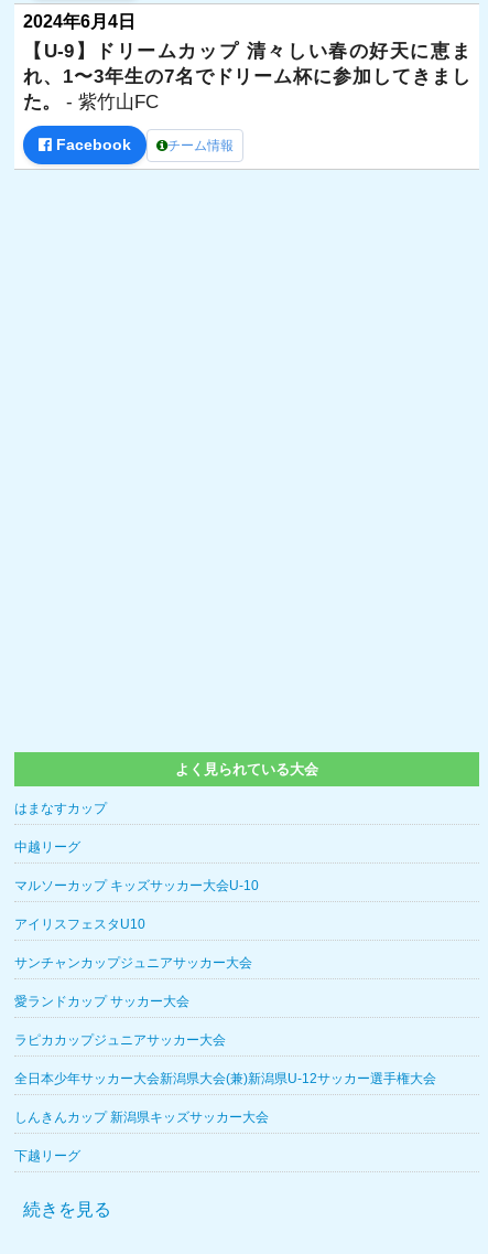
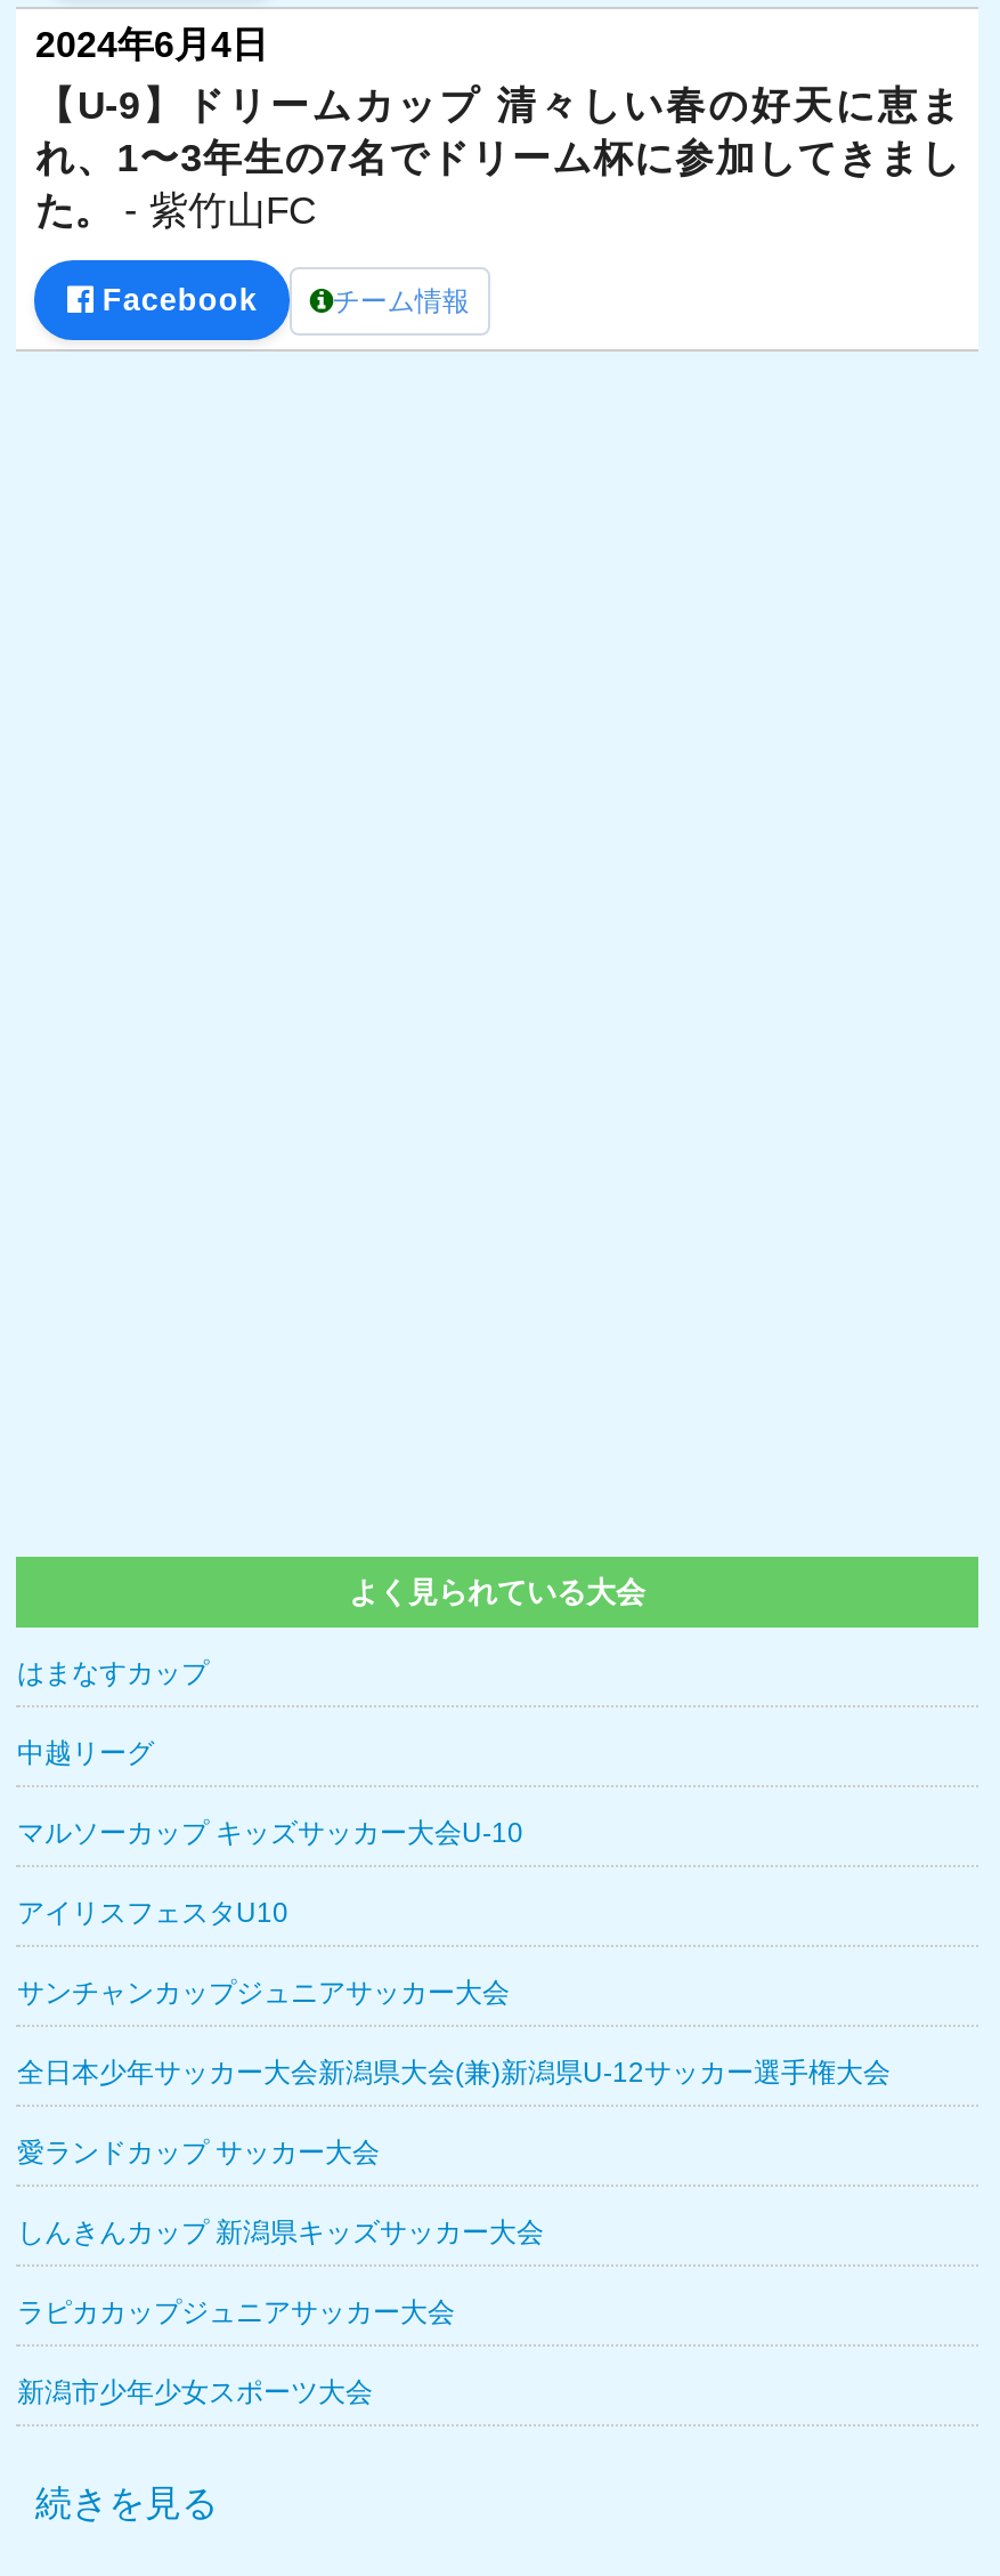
moved [15,994,190,1009] -> [17,2137,379,2169]: 愛ランドカップ サッカー大会
moved [15,1032,226,1048] -> [17,2296,455,2328]: ラピカカップジュニアサッカー大会
moved [15,1071,437,1086] -> [17,2057,890,2089]: 全日本少年サッカー大会新潟県大会(兼)新潟県U-12サッカー選手権大会
moved [15,1110,269,1125] -> [17,2216,544,2248]: しんきんカップ 新潟県キッズサッカー大会
[15,1148,81,1164] 下越リーグ -> [17,2376,373,2408] 新潟市少年少女スポーツ大会

